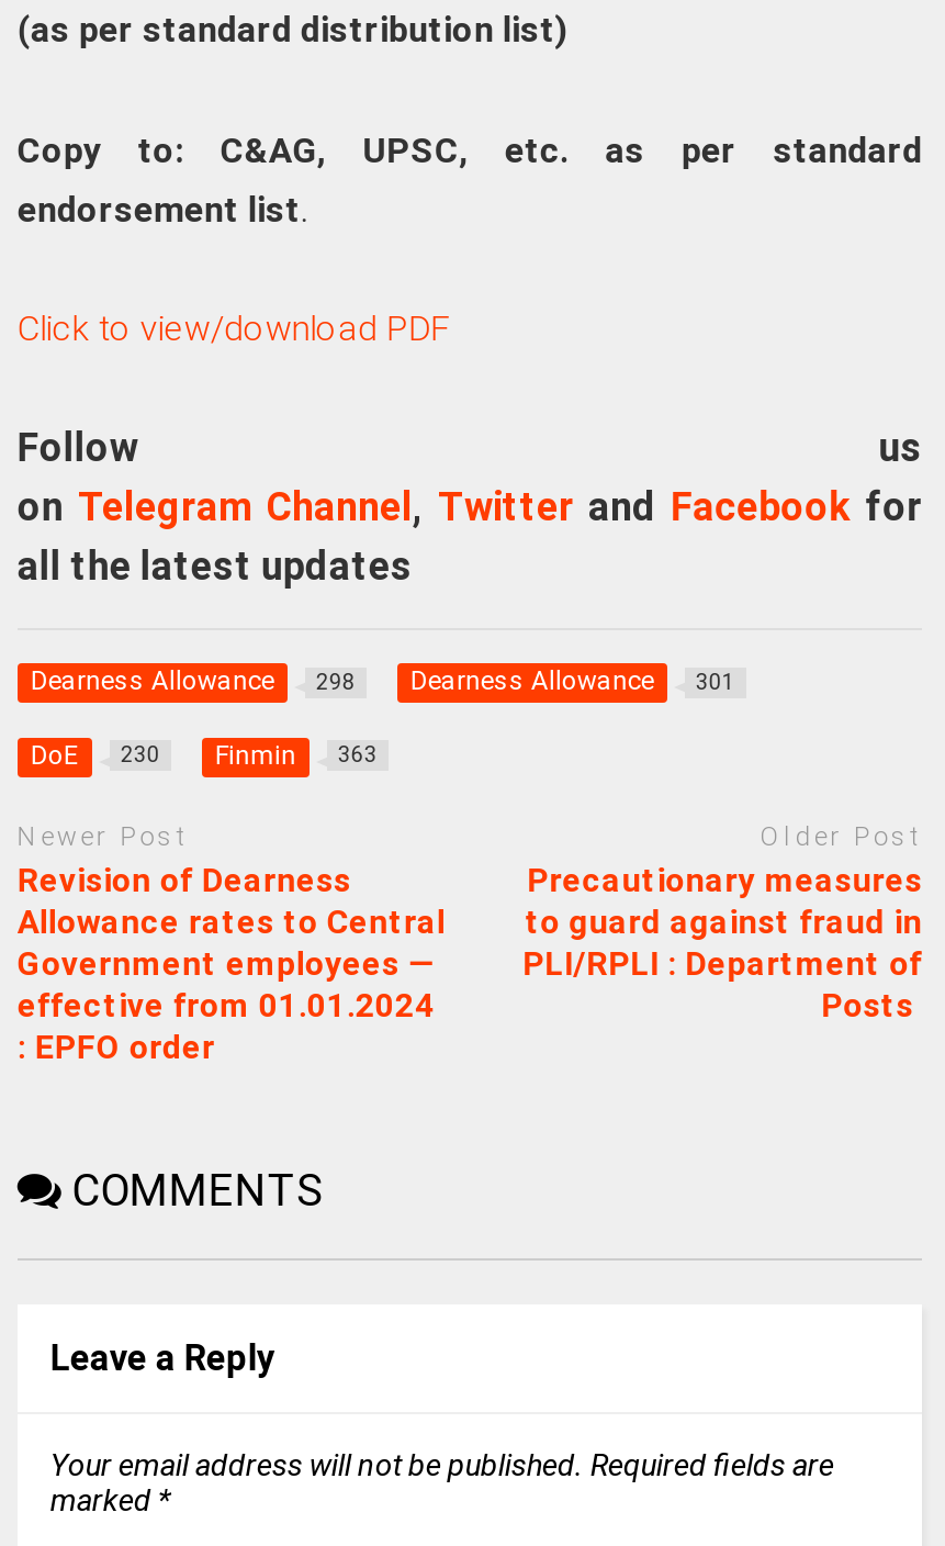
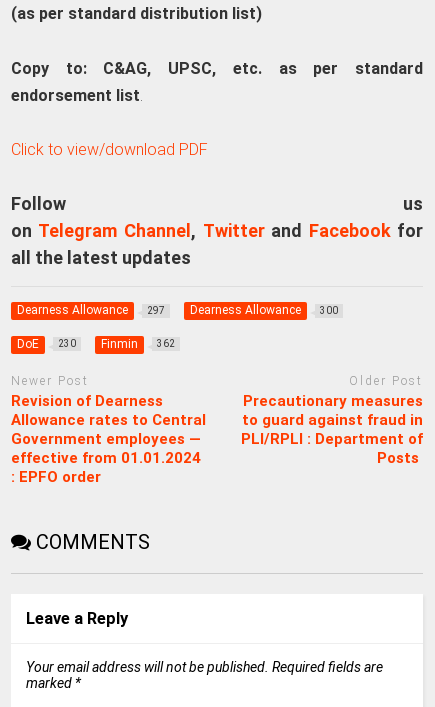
[31,666,355,697] Dearness Allowance 298 -> [17,303,165,317] Dearness Allowance 297
[410,666,735,697] Dearness Allowance 301 -> [190,303,338,317] Dearness Allowance 300
[215,739,377,770] Finmin 363 -> [101,337,175,351] Finmin 362

